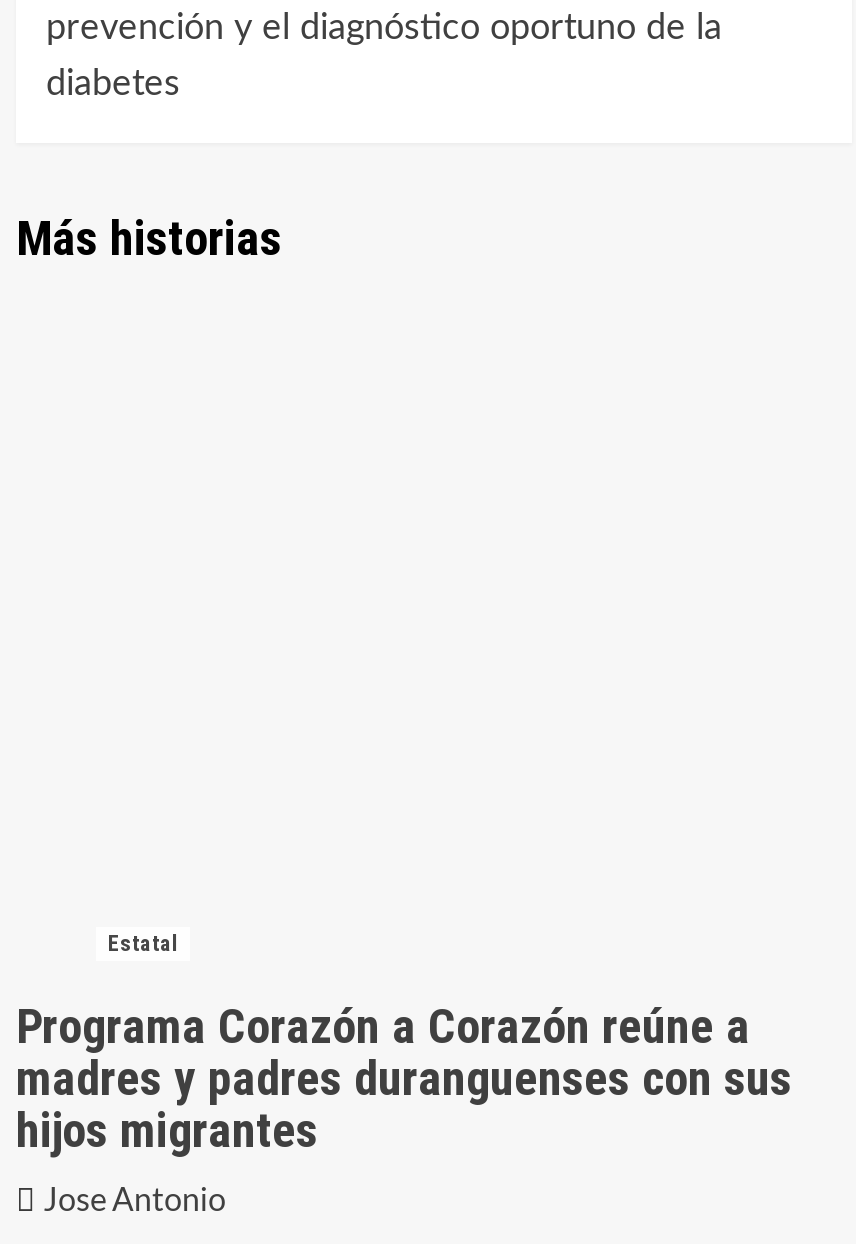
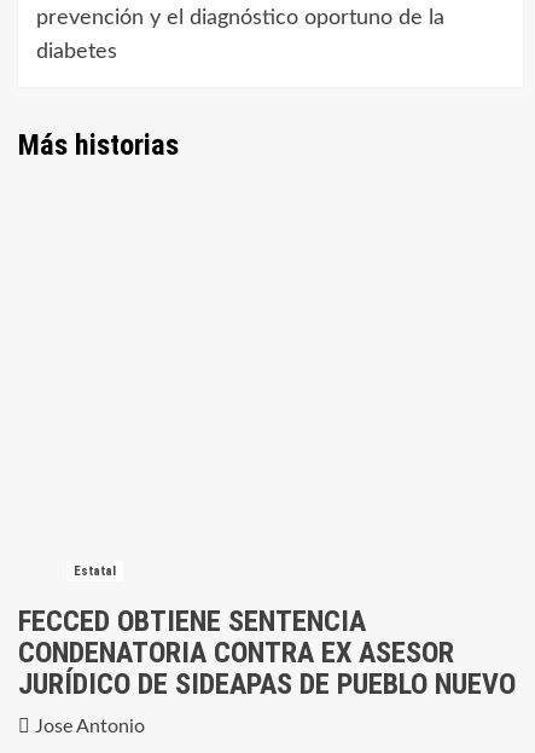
[16,999,792,1159] Programa Corazón a Corazón reúne a | madres y padres duranguenses con sus | hijos migrantes -> [18,605,516,701] FECCED OBTIENE SENTENCIA | CONDENATORIA CONTRA EX ASESOR | JURÍDICO DE SIDEAPAS DE PUEBLO NUEVO

